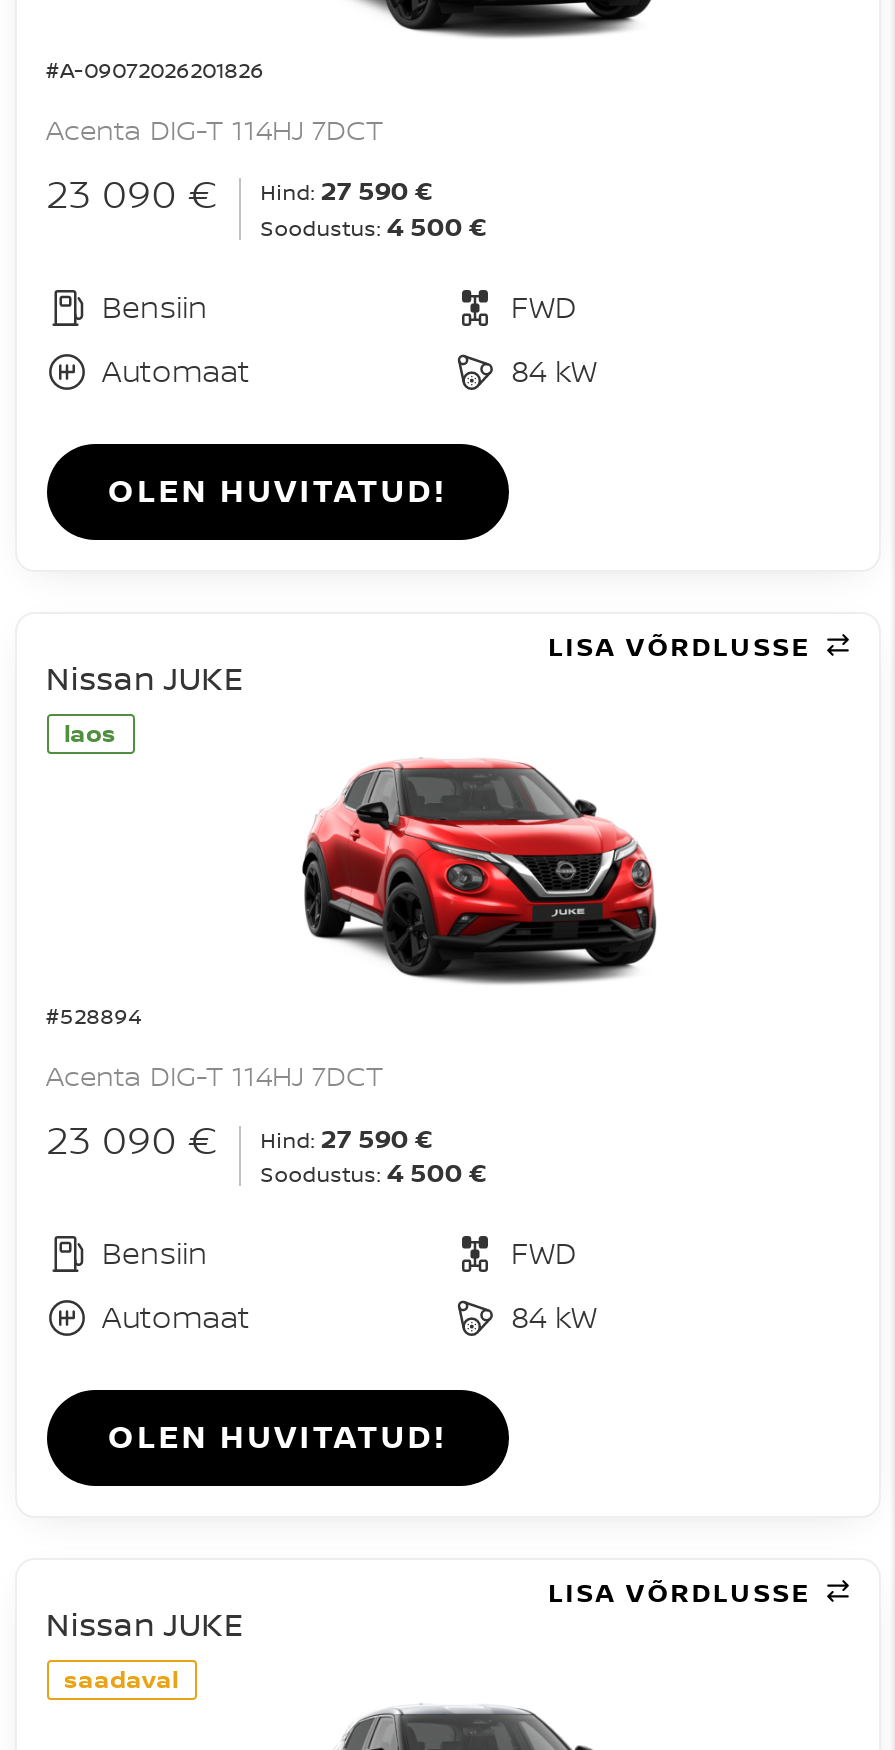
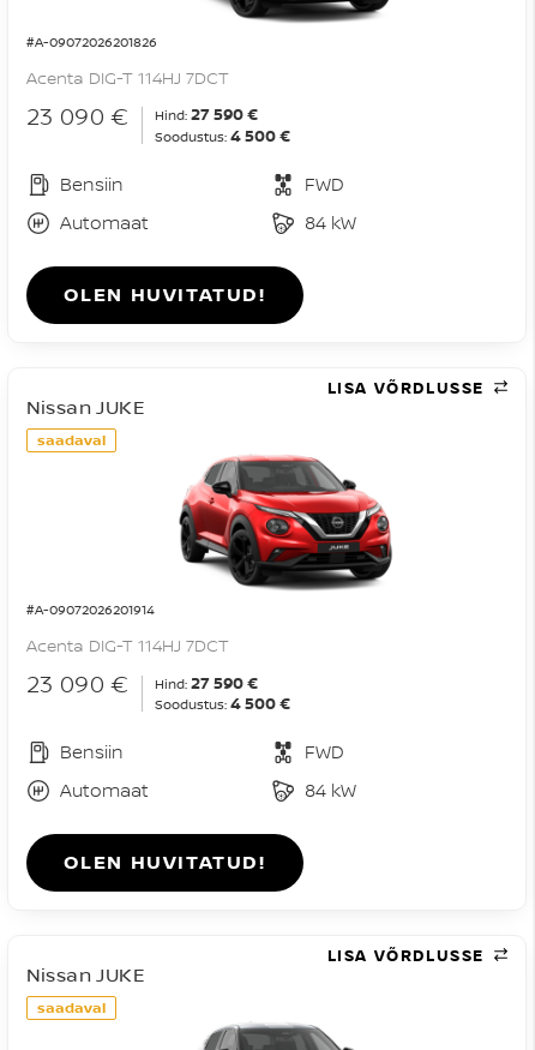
[64,717,116,749] laos -> [37,430,105,450] saadaval
[46,1002,142,1030] #528894 -> [26,601,154,618] #A-09072026201914

